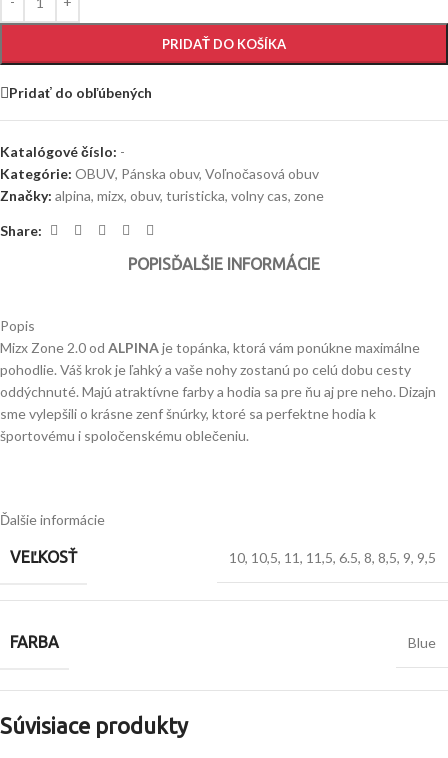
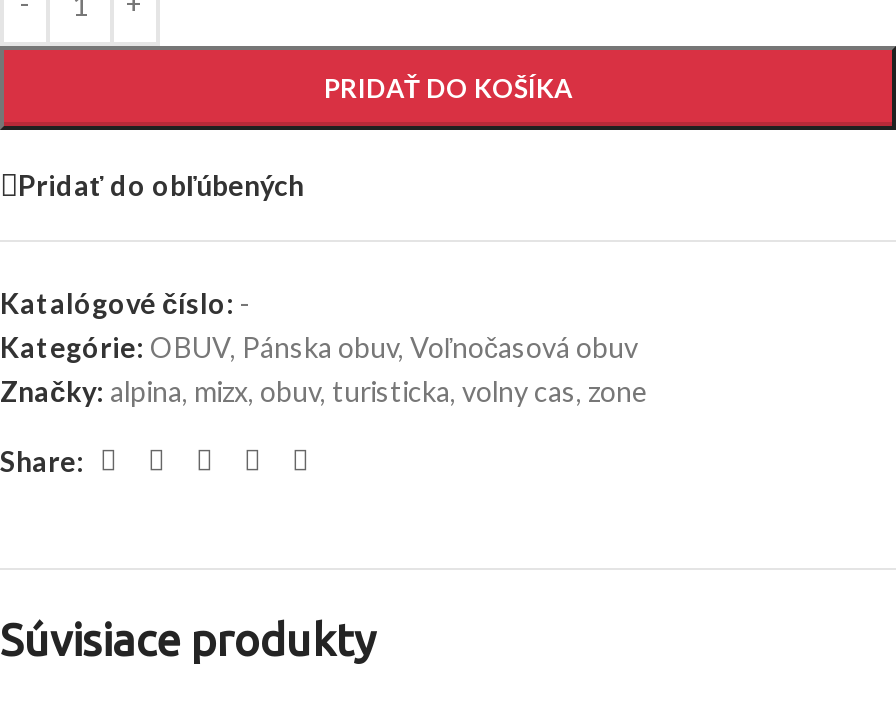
[0,255,436,444] POPISĎALŠIE INFORMÁCIE | Popis | Mizx Zone 2.0 od ALPINA je topánka, ktorá vám ponúkne maximálne | pohodlie. Váš krok je ľahký a vaše nohy zostanú po celú dobu cesty | oddýchnuté. Majú atraktívne farby a hodia sa pre ňu aj pre neho. Dizajn | sme vylepšili o krásne zenf šnúrky, ktoré sa perfektne hodia k | športovému i spoločenskému oblečeniu. -> none
[0,511,436,566] Ďalšie informácie | VEĽKOSŤ | 10, 10,5, 11, 11,5, 6.5, 8, 8,5, 9, 9,5 -> none
[10,633,436,651] FARBA | Blue -> none

